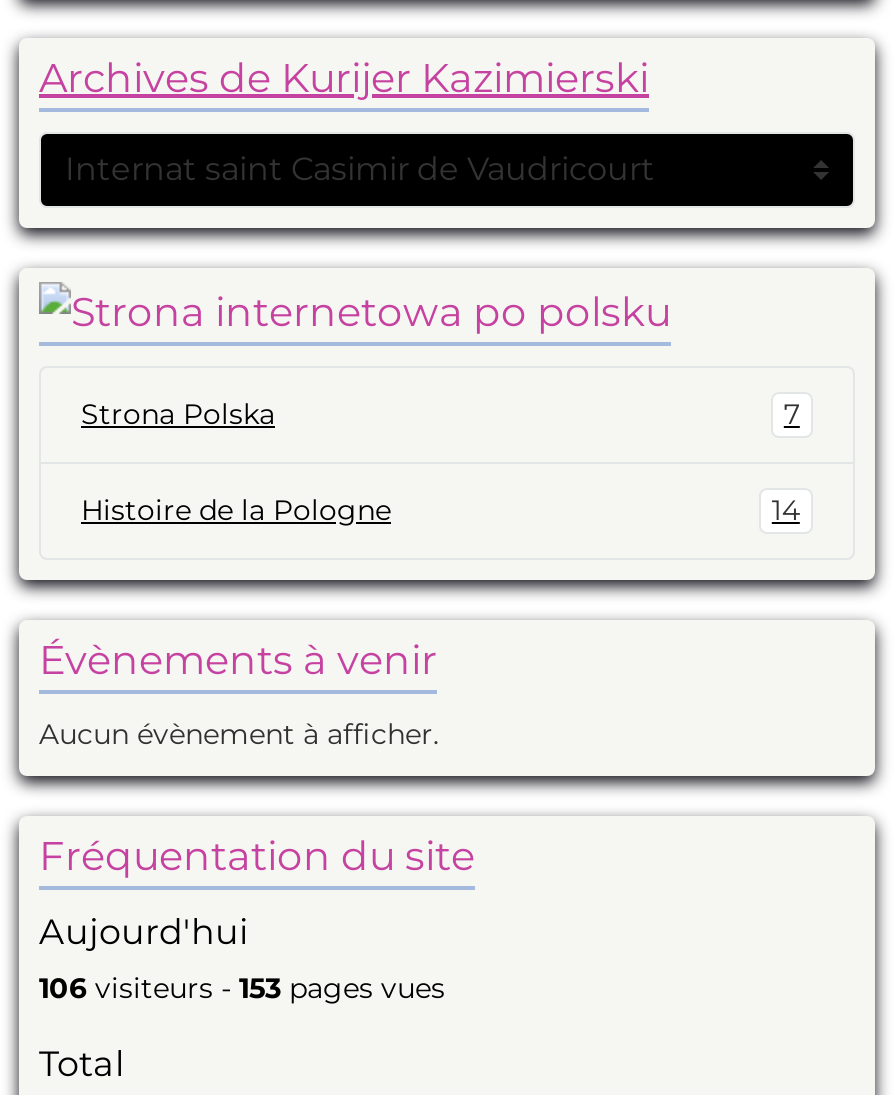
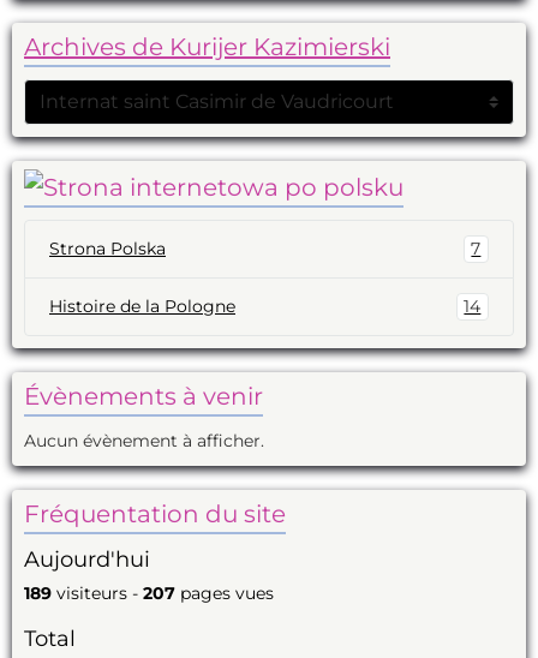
[39,969,445,1005] 106 visiteurs - 153 pages vues -> [24,582,274,603] 189 visiteurs - 207 pages vues

